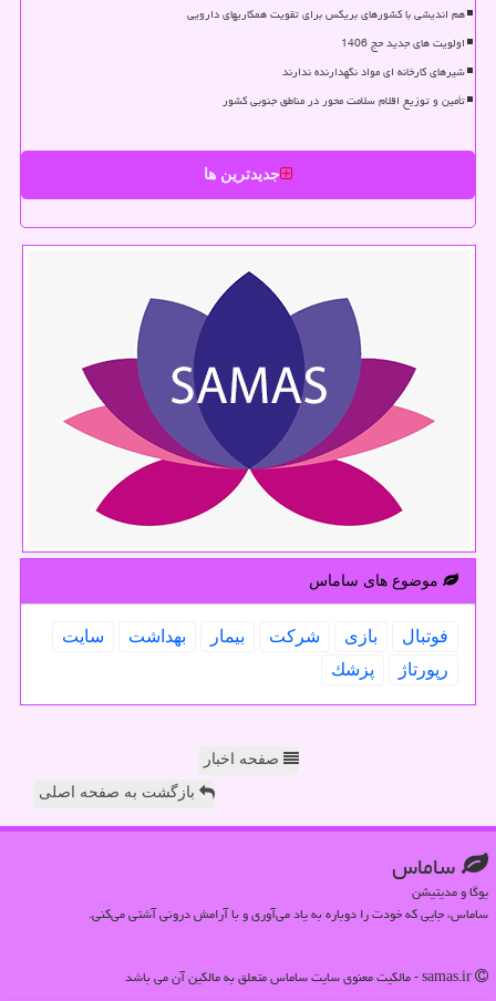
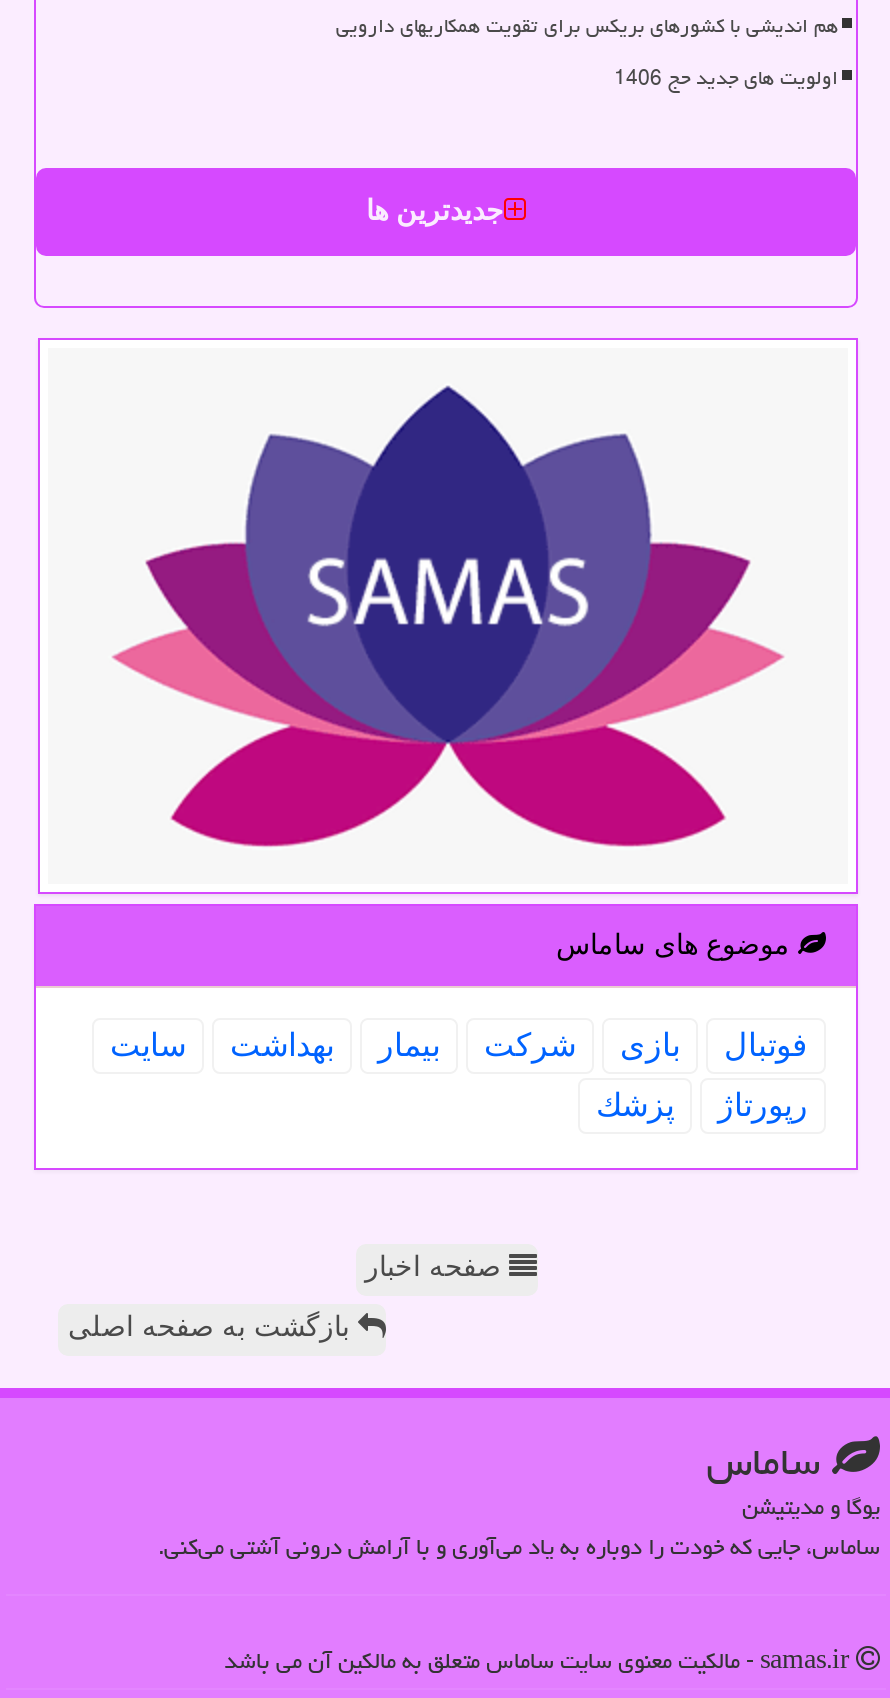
[223,61,465,112] شیرهای کارخانه ای مواد نگهدارنده ندارند | تأمین و توزیع اقلام سلامت محور در مناطق جنوبی کشور -> none

